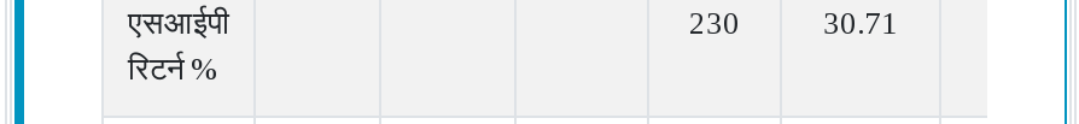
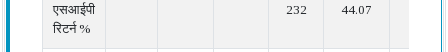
[689,5,740,41] 230 -> [285,2,306,17] 232
[823,5,898,41] 30.71 -> [341,2,372,17] 44.07

